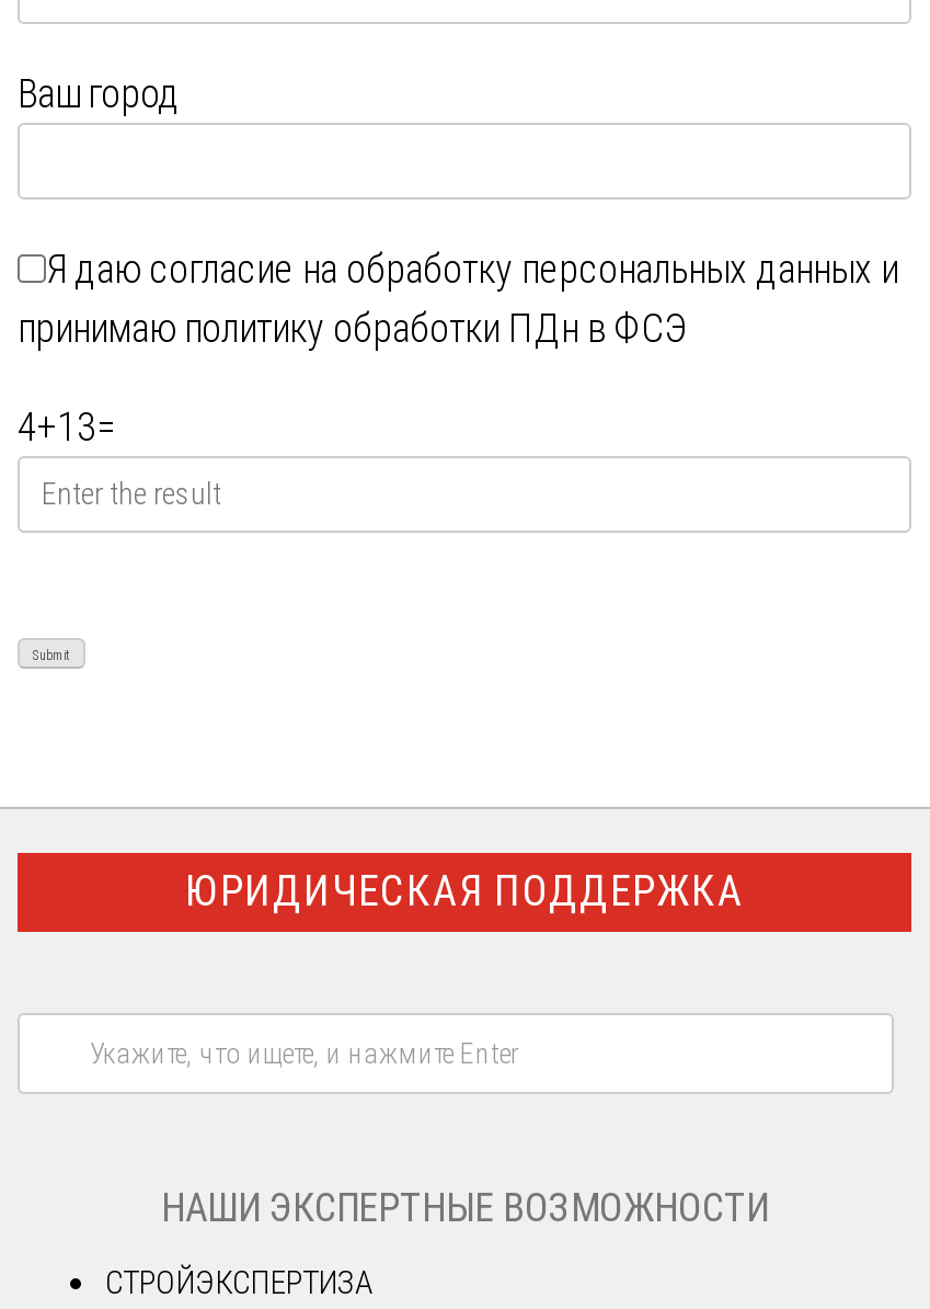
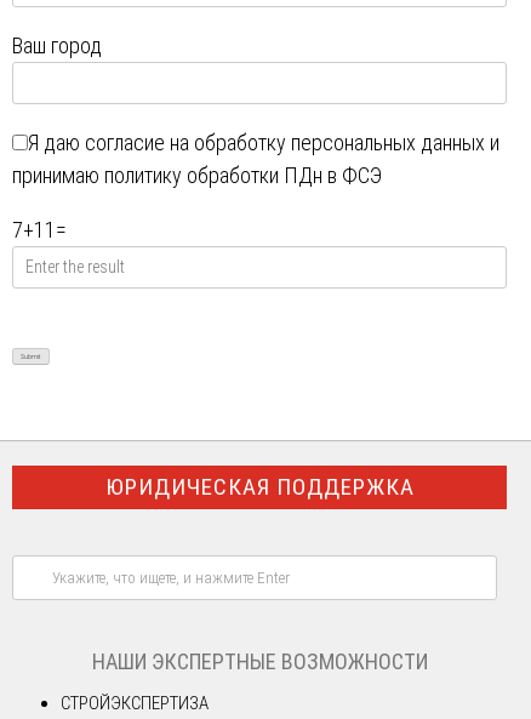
[18,402,116,448] 4+13= -> [12,218,67,243] 7+11=

